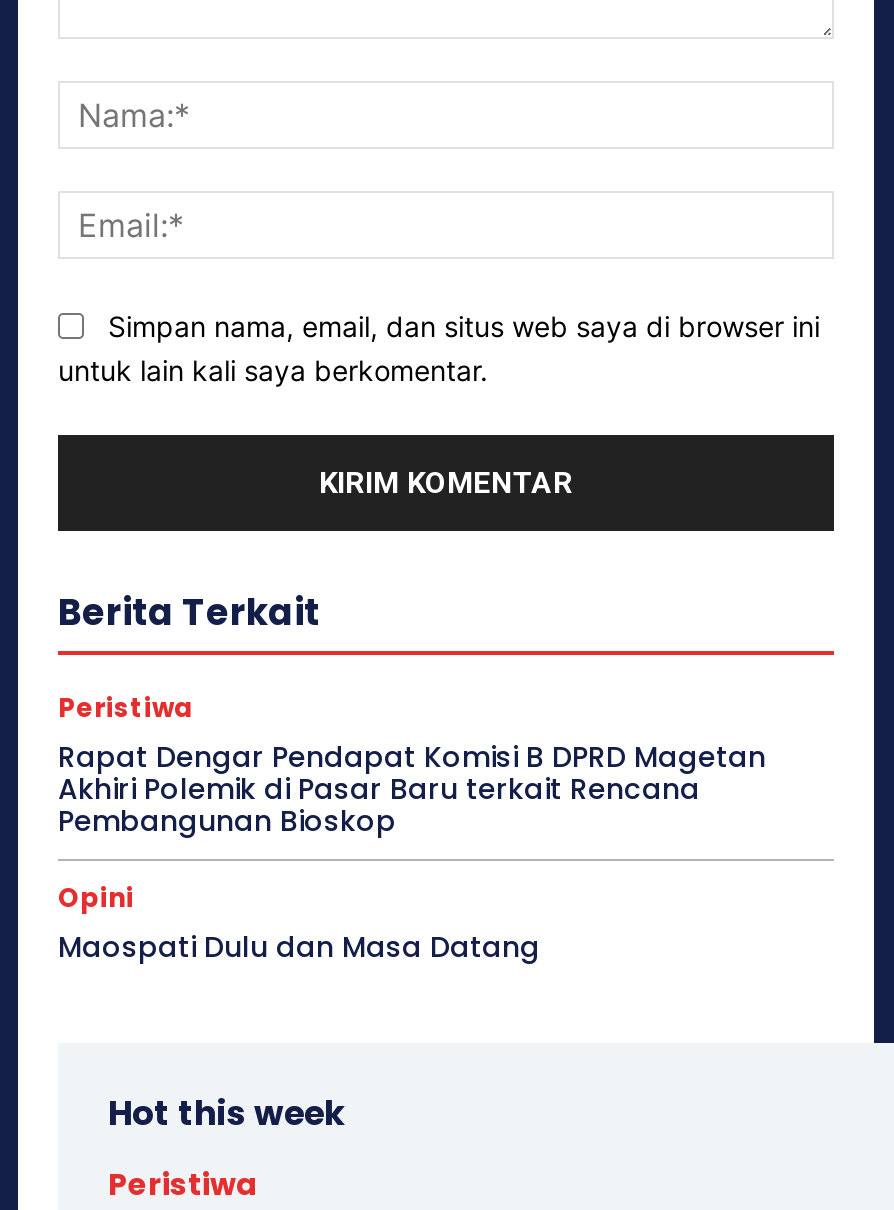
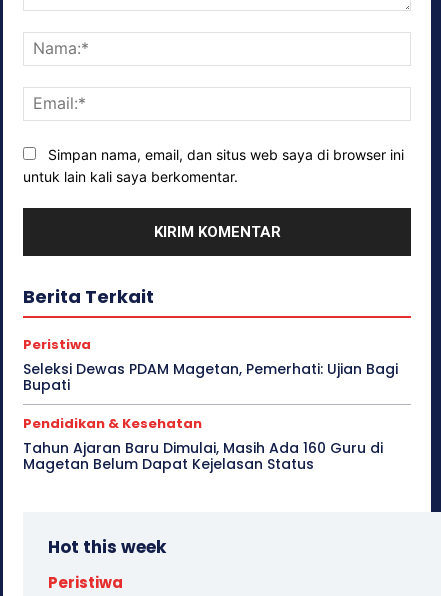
[58,736,766,840] Rapat Dengar Pendapat Komisi B DPRD Magetan | Akhiri Polemik di Pasar Baru terkait Rencana | Pembangunan Bioskop -> [23,359,398,395] Seleksi Dewas PDAM Magetan, Pemerhati: Ujian Bagi | Bupati
[58,878,540,966] Opini | Maospati Dulu dan Masa Datang -> [23,414,383,474] Pendidikan & Kesehatan | Tahun Ajaran Baru Dimulai, Masih Ada 160 Guru di | Magetan Belum Dapat Kejelasan Status

